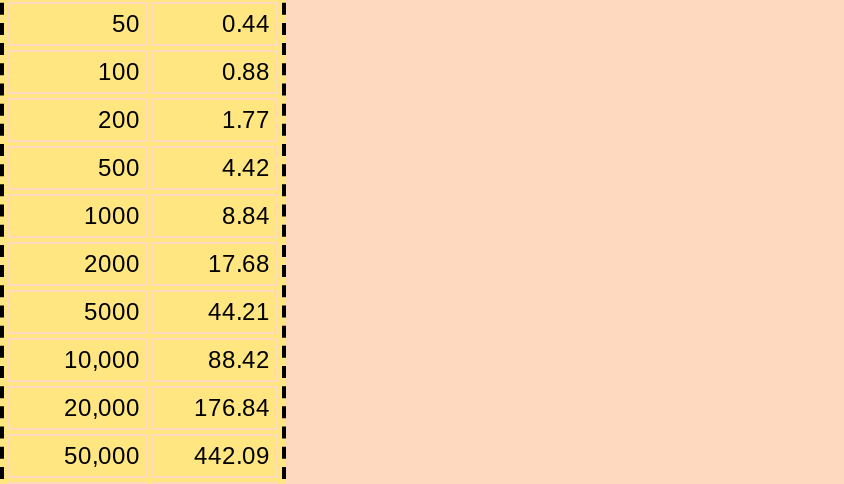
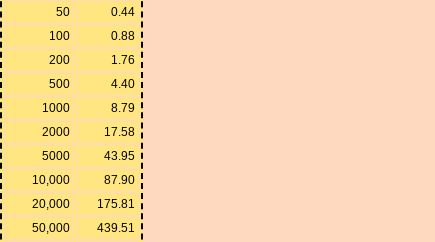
[222,106,270,134] 1.77 -> [111,53,135,67] 1.76
[222,154,270,182] 4.42 -> [111,77,135,91] 4.40
[222,202,270,230] 8.84 -> [111,101,135,115] 8.79
[208,250,270,278] 17.68 -> [104,125,135,139] 17.58
[208,298,270,326] 44.21 -> [104,149,135,163] 43.95
[208,346,270,374] 88.42 -> [104,173,135,187] 87.90
[64,394,270,422] 20,000 176.84 -> [32,197,135,211] 20,000 175.81
[64,442,270,470] 50,000 442.09 -> [32,221,135,235] 50,000 439.51

